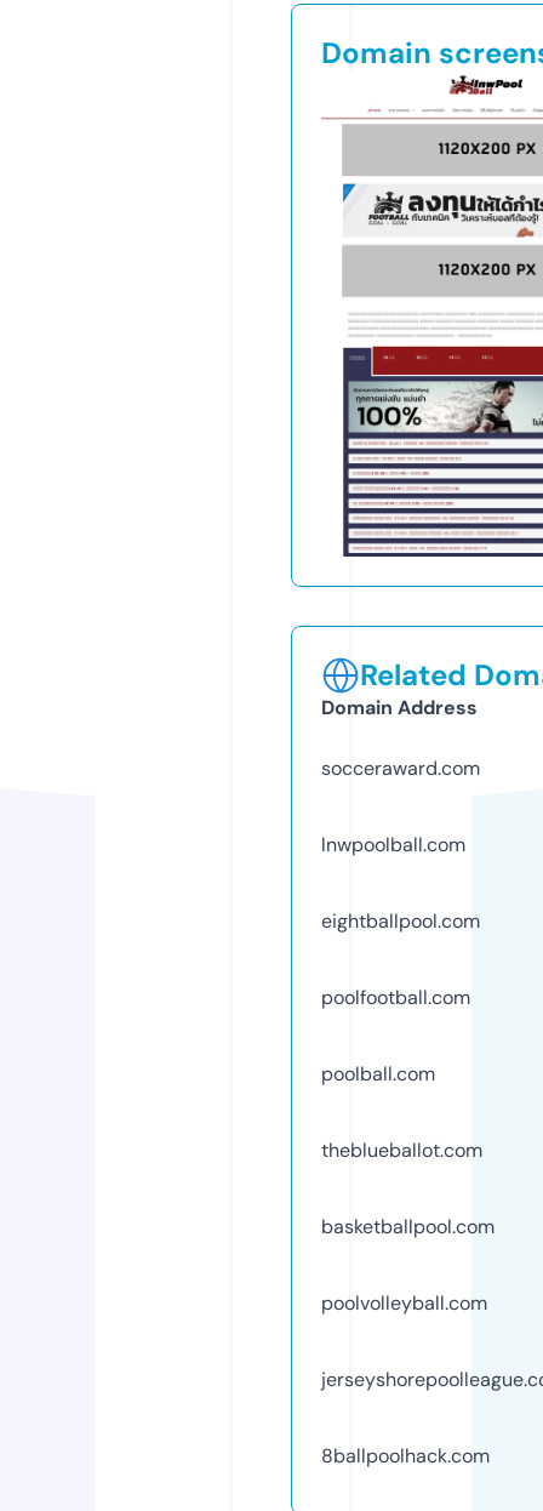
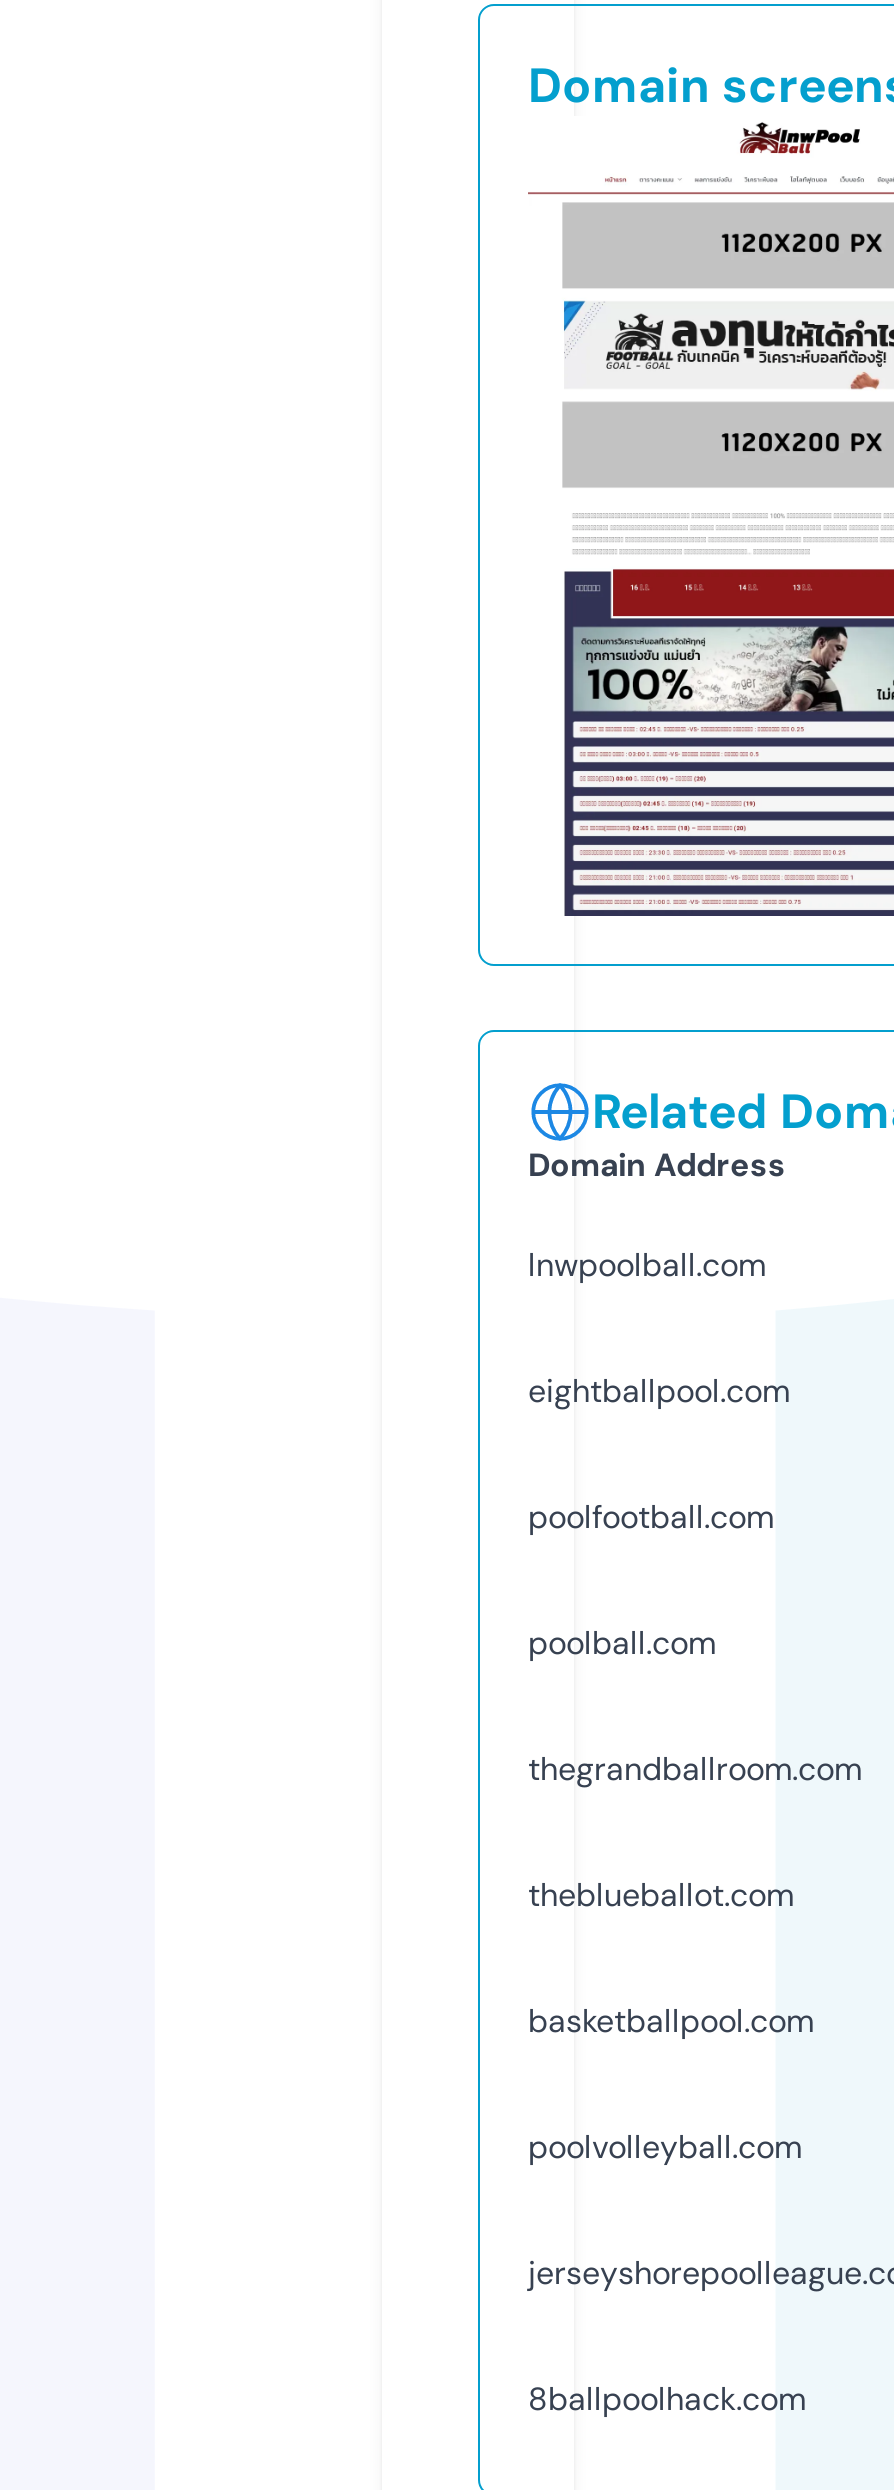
[321,755,480,781] socceraward.com -> none
moved [321,832,480,1086] -> [528,1244,790,1664]: lnwpoolball.com | eightballpool.com | poolfootball.com | poolball.com
none -> [528,1748,862,1790] thegrandballroom.com

